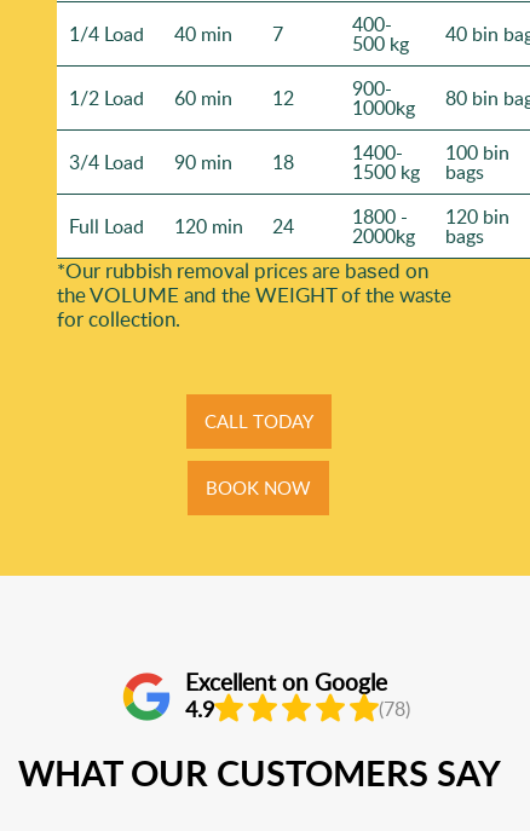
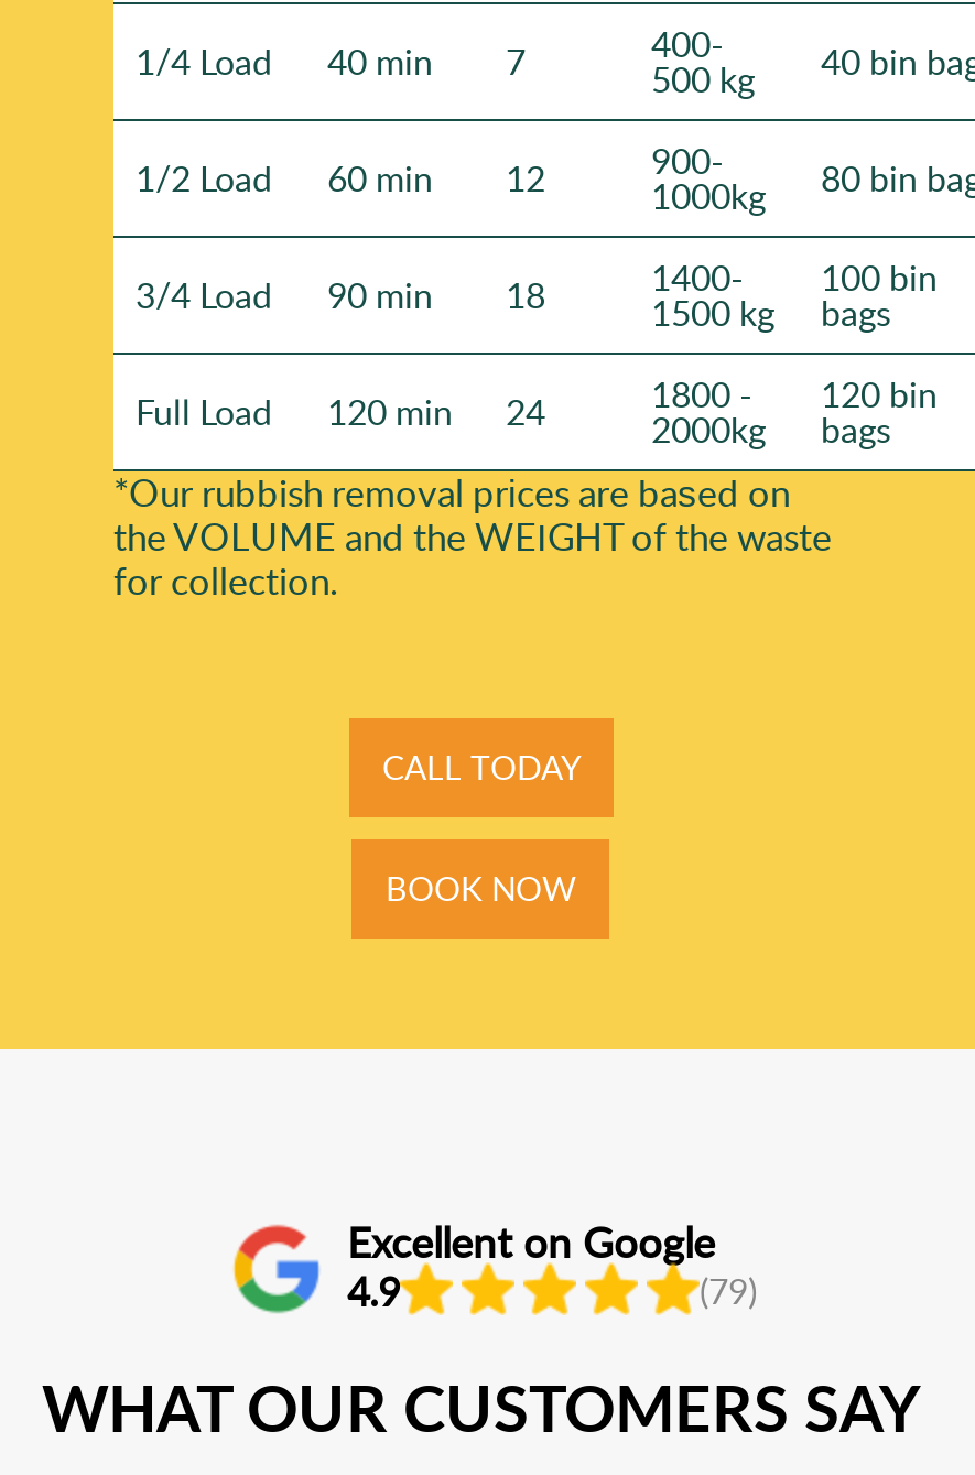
[379,695,410,722] (78) -> [700,1266,757,1315] (79)

